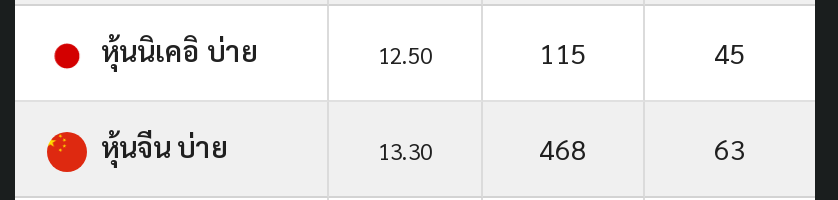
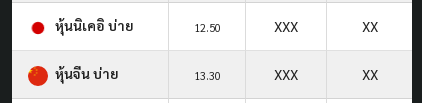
[539,34,746,70] 115 | 45 -> [274,17,377,35] XXX | XX
[539,130,746,166] 468 | 63 -> [274,65,377,83] XXX | XX

